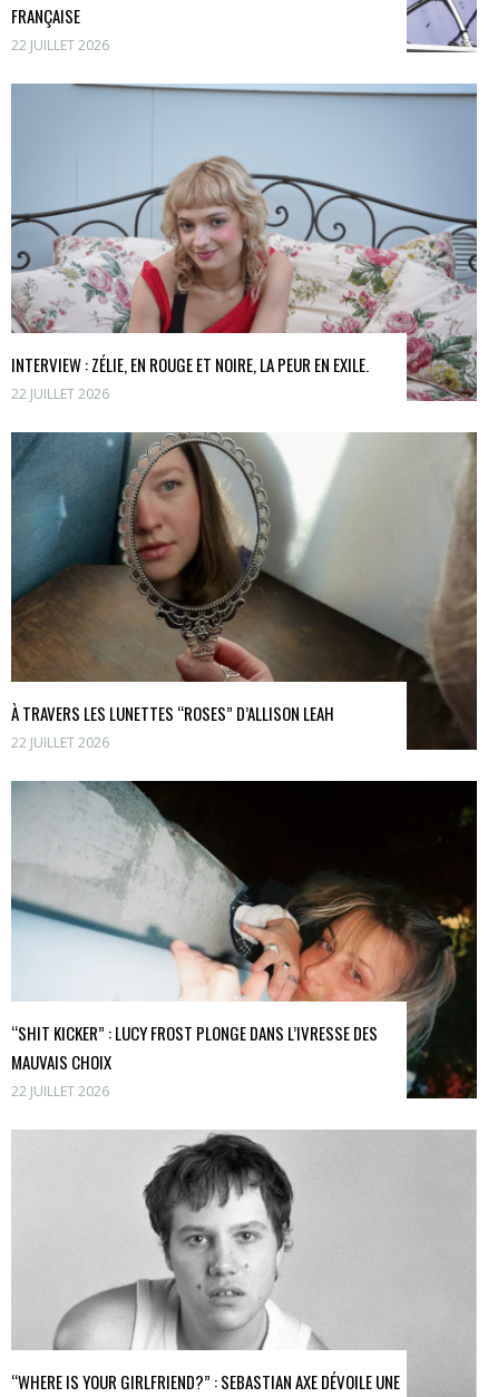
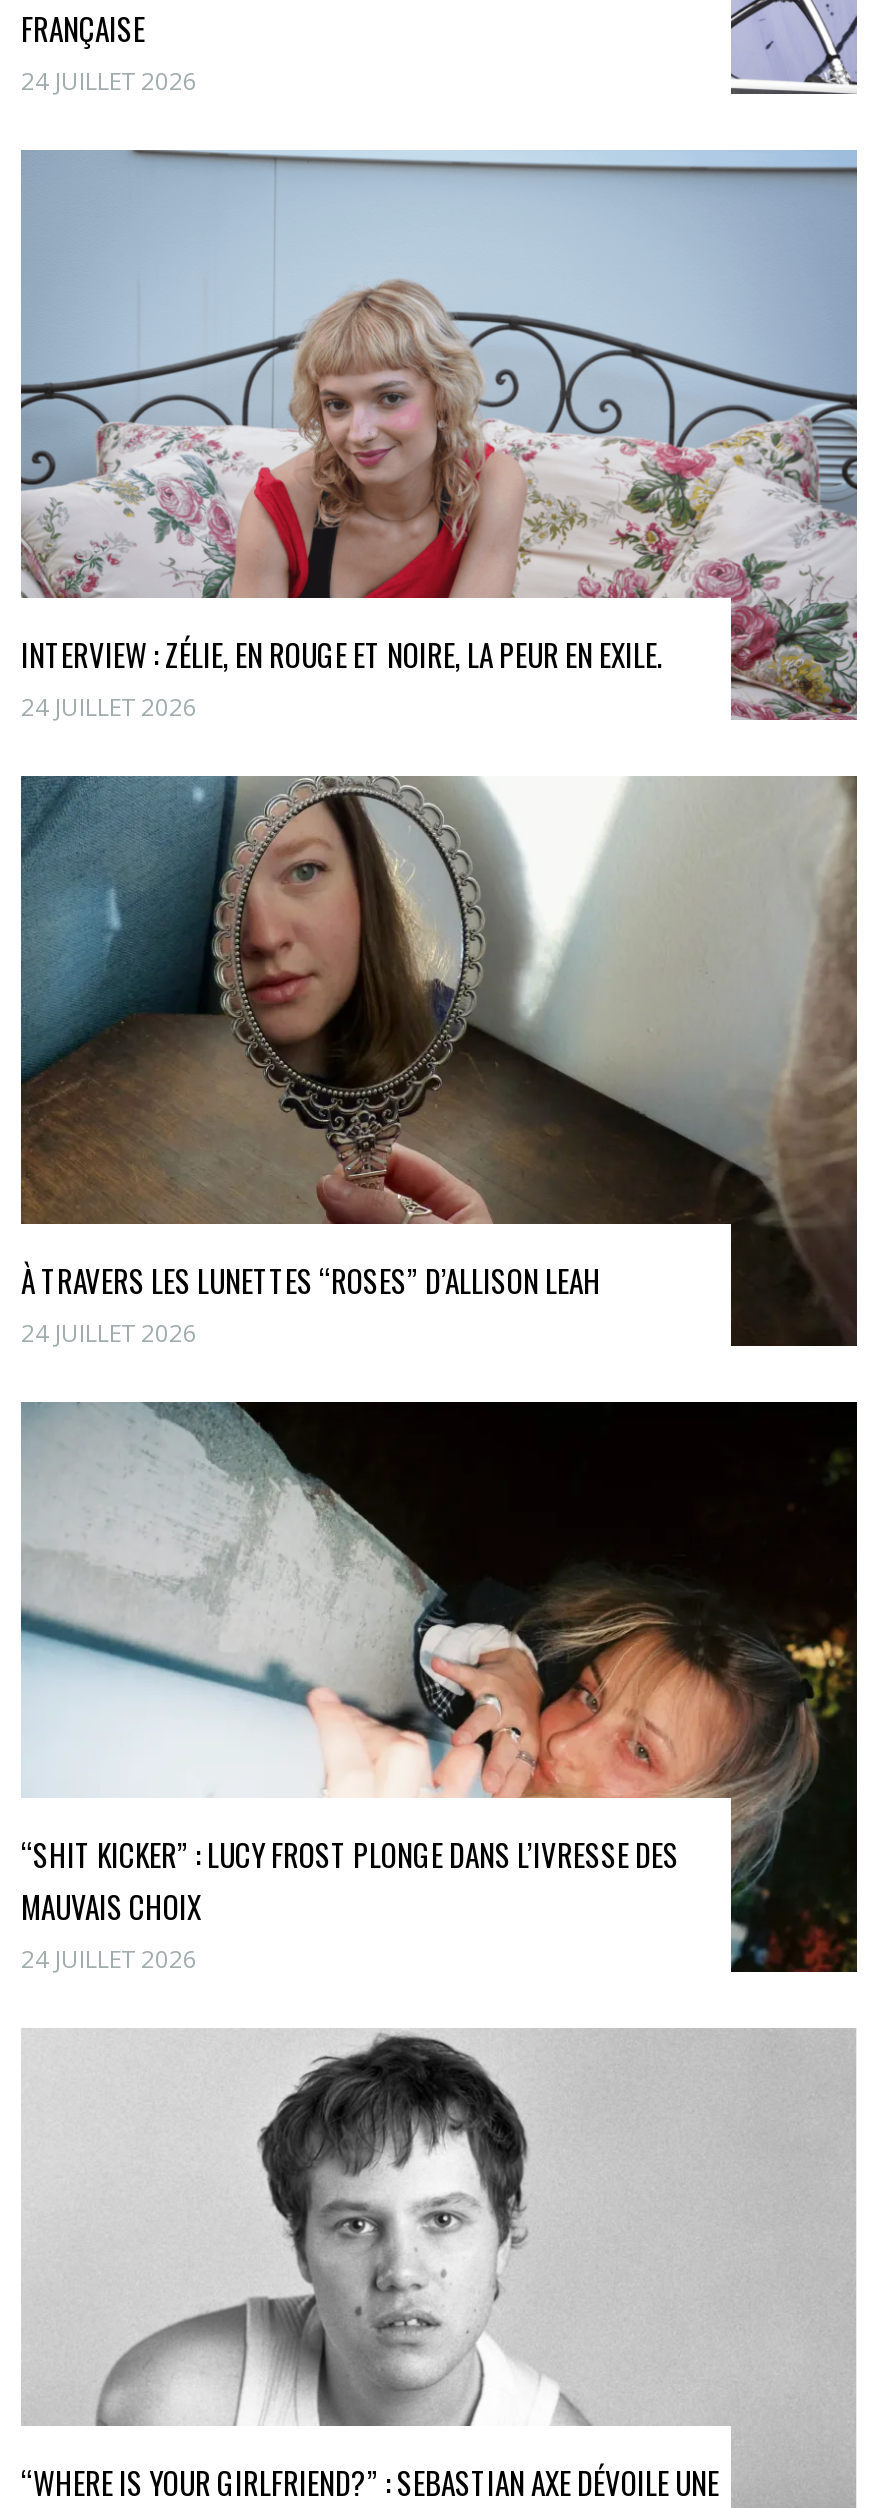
[11,35,109,54] 22 JUILLET 2026 -> [21,63,197,97] 24 JUILLET 2026
[11,384,109,403] 22 JUILLET 2026 -> [21,690,197,724] 24 JUILLET 2026
[11,733,109,752] 22 JUILLET 2026 -> [21,1316,197,1350] 24 JUILLET 2026
[11,1082,109,1101] 22 JUILLET 2026 -> [21,1942,197,1976] 24 JUILLET 2026

